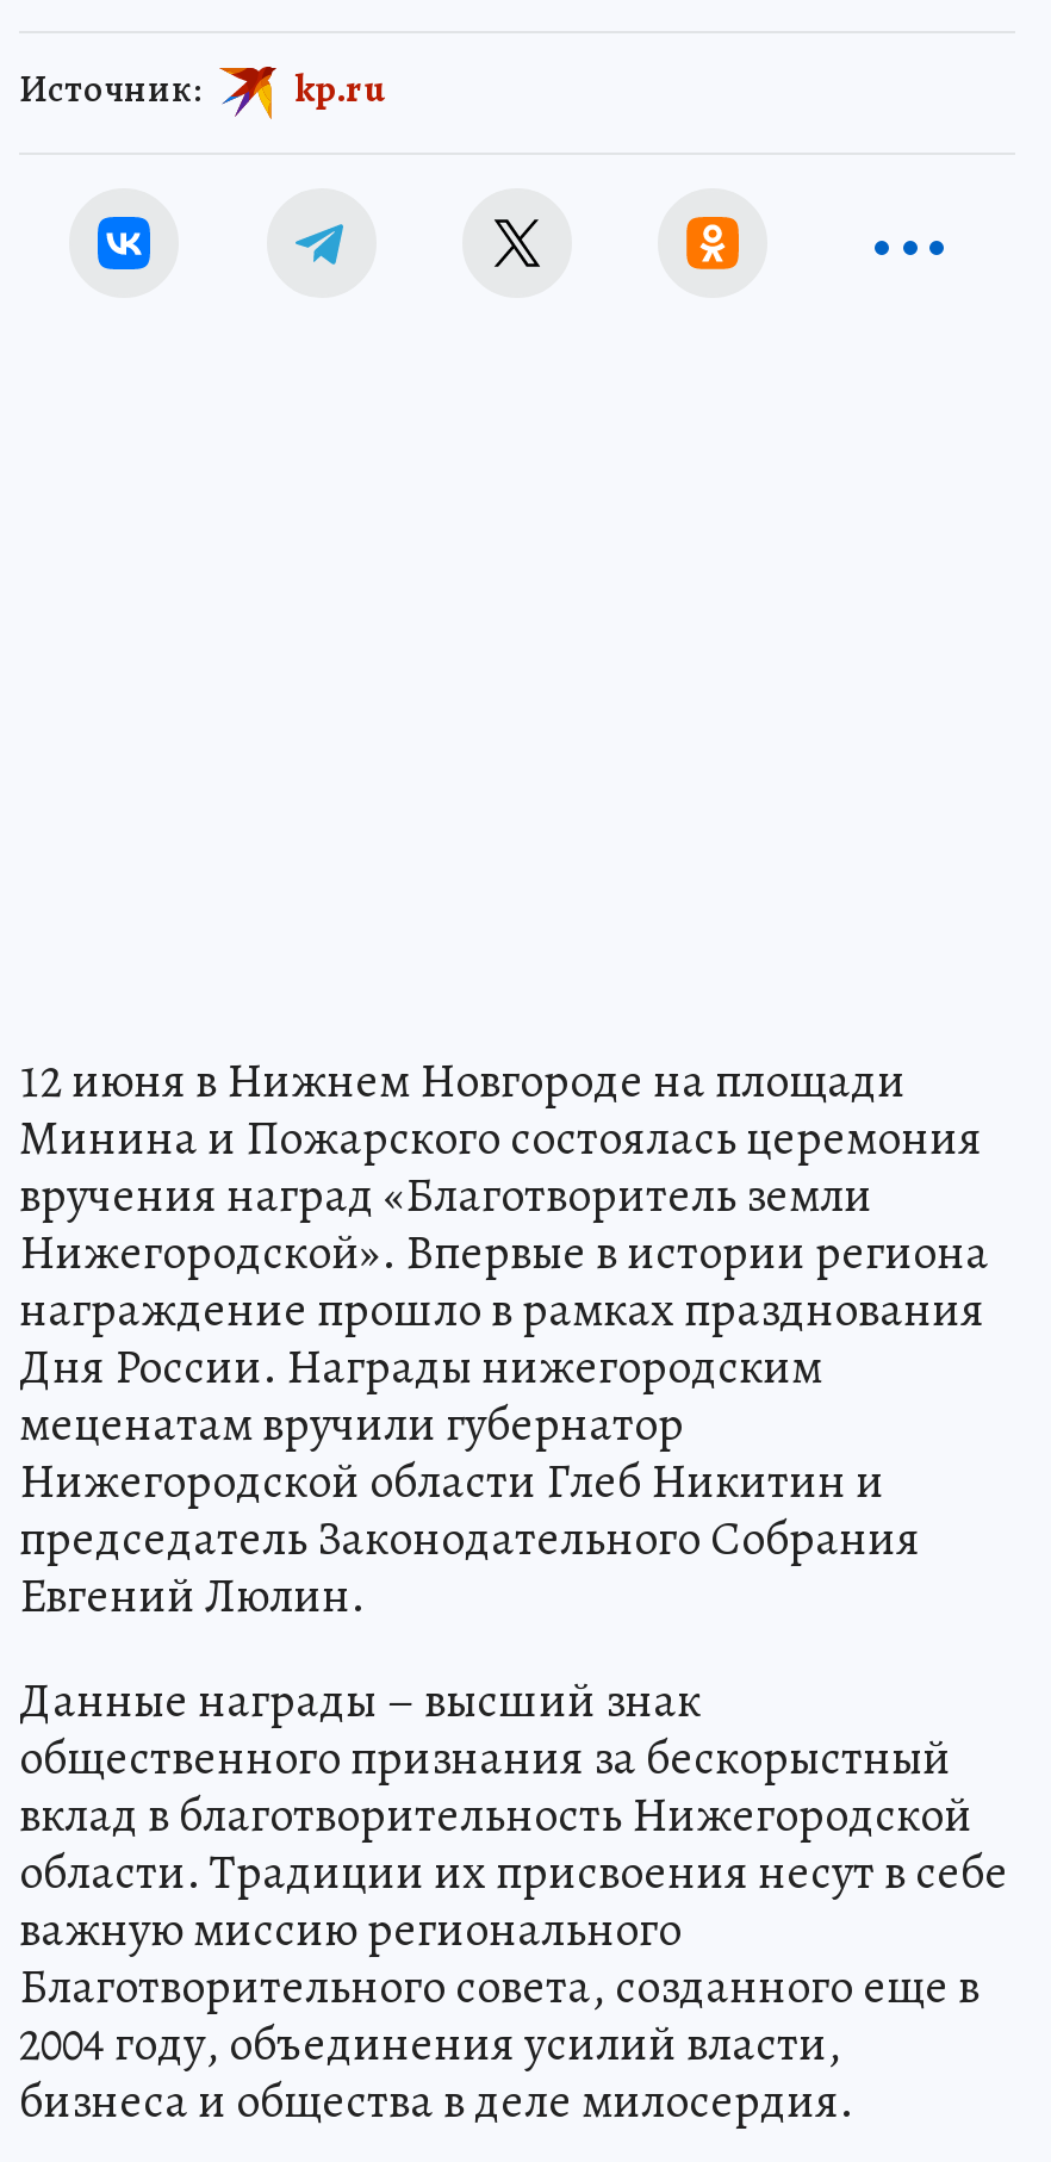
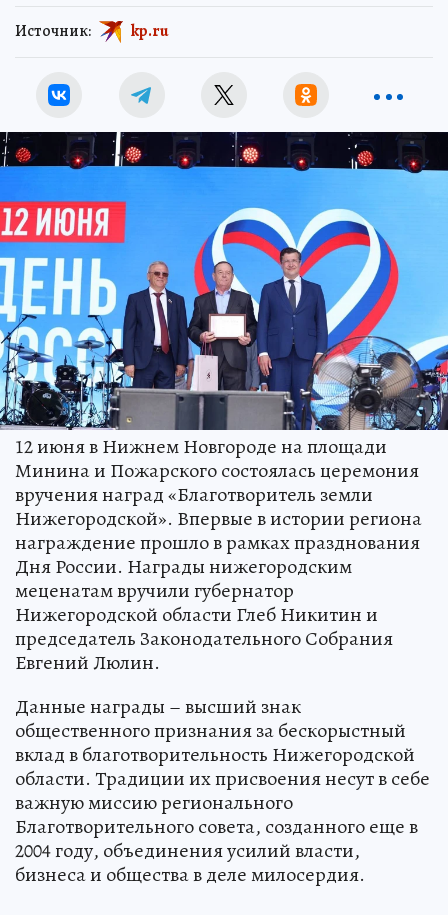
none -> [3,131,445,431] [image]

